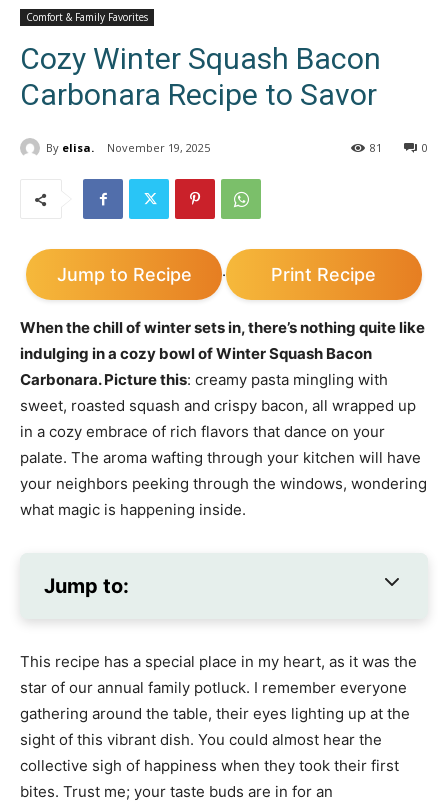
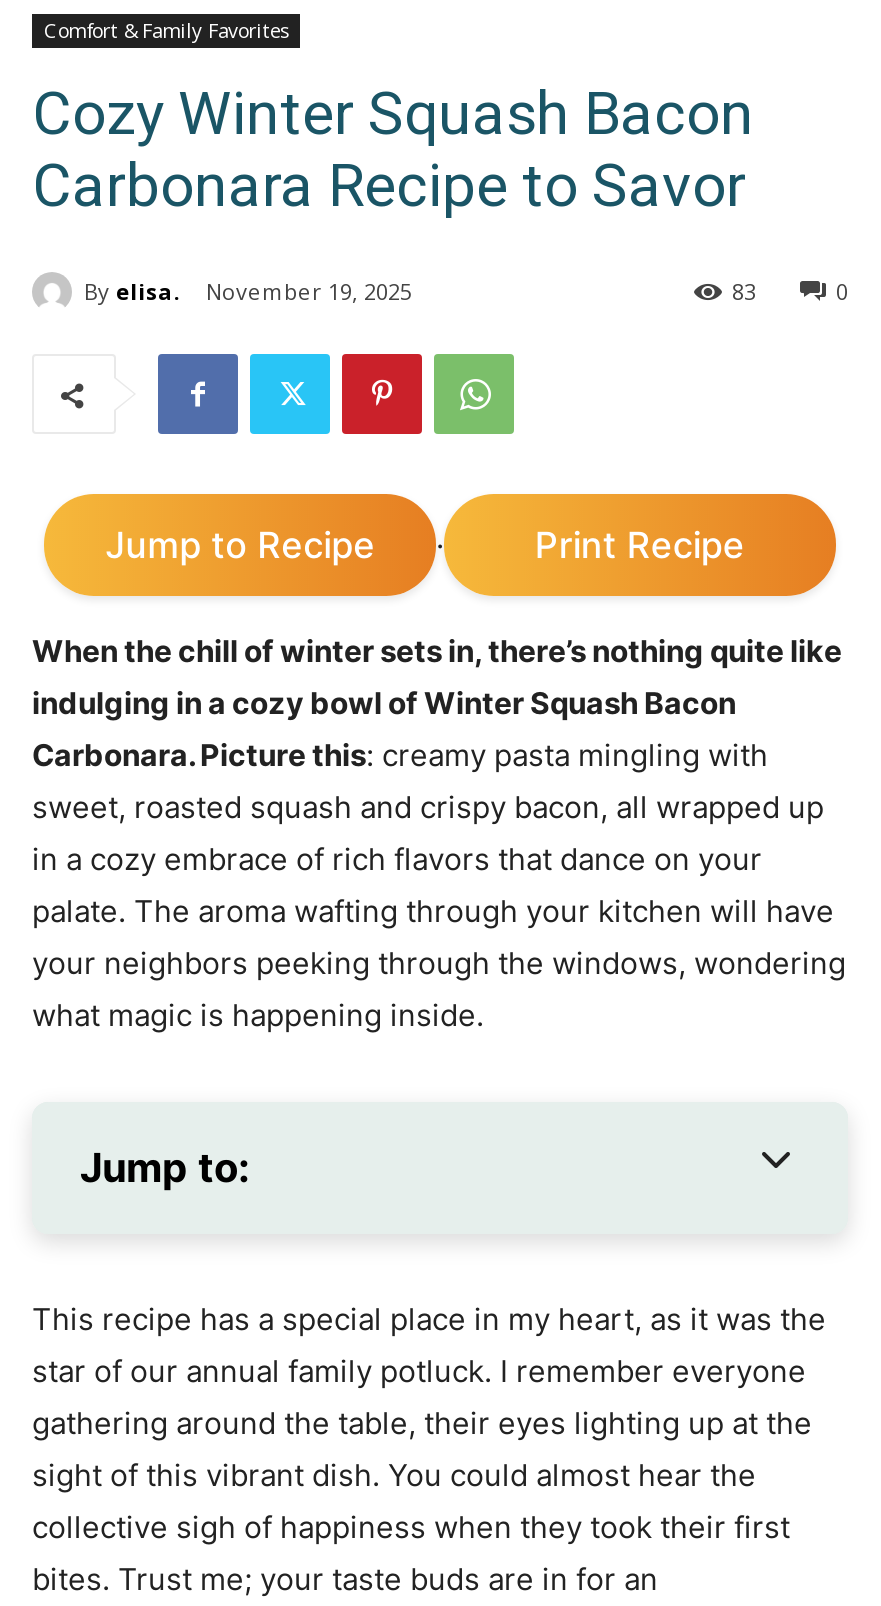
[370,140,382,155] 81 -> [732,276,756,306] 83

